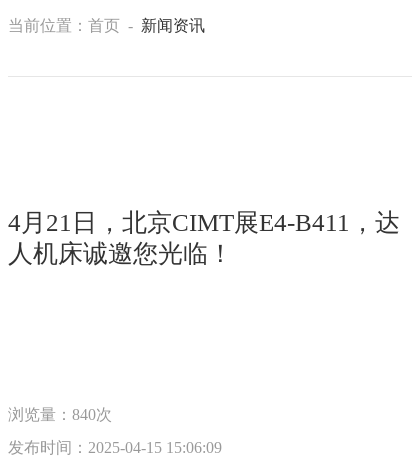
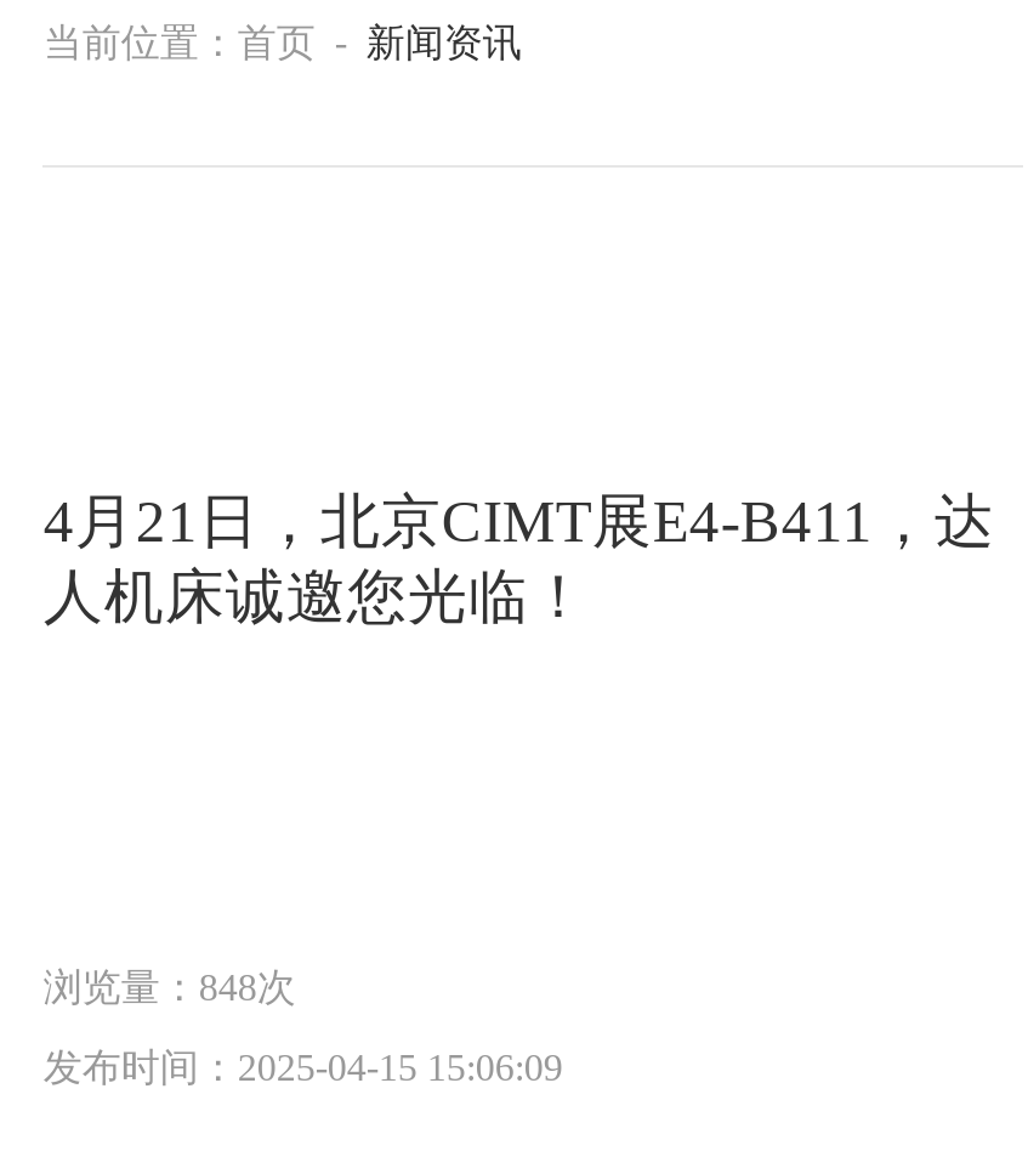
[8,406,112,423] 浏览量：840次 -> [43,967,296,1009] 浏览量：848次

